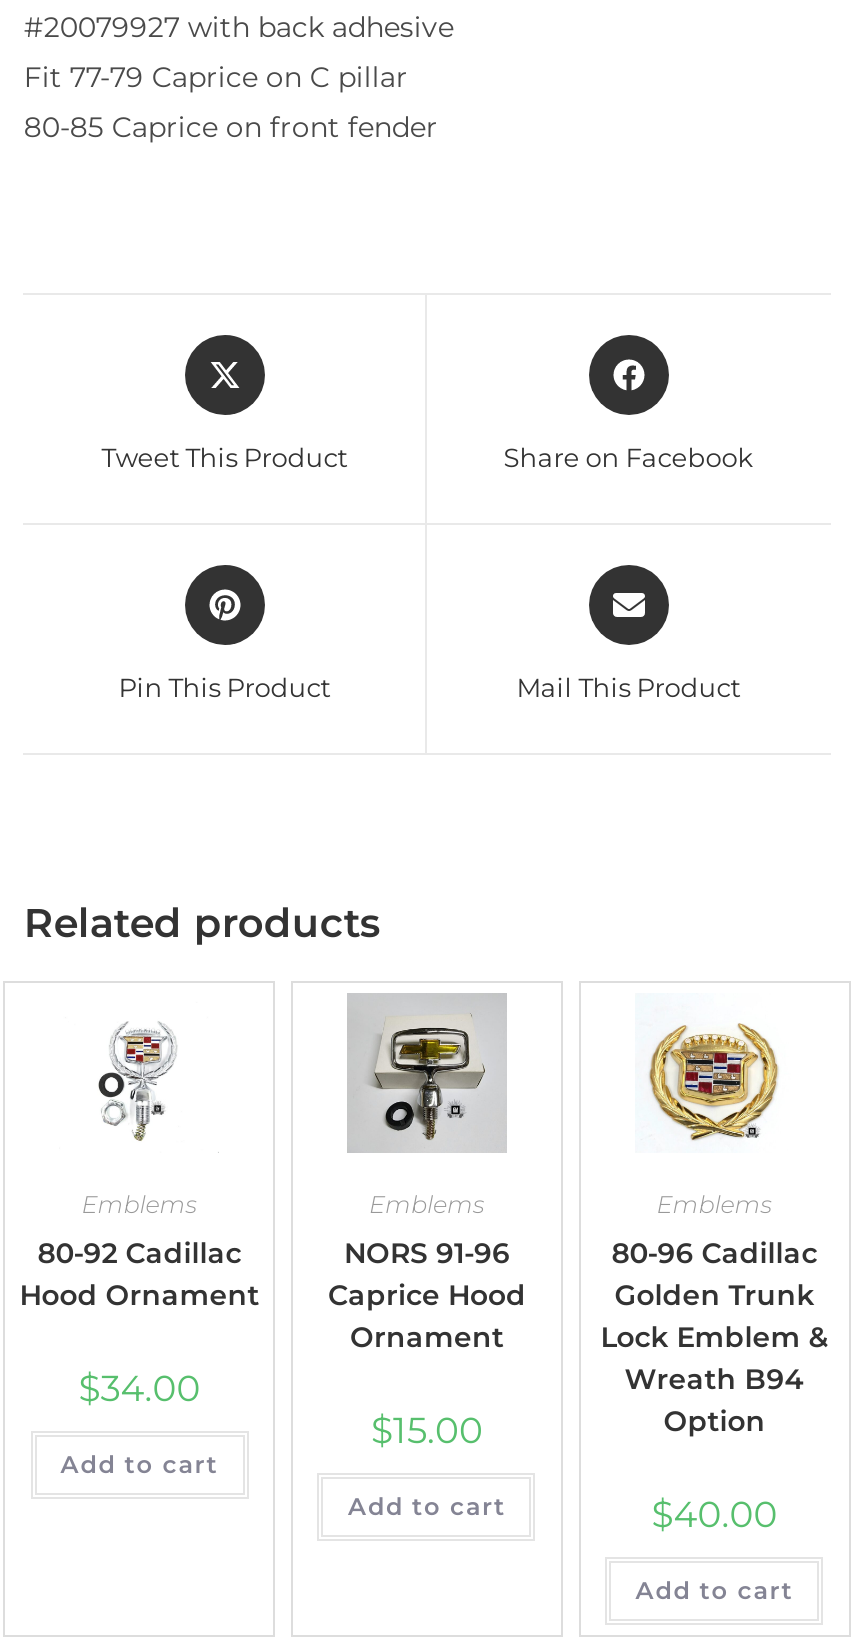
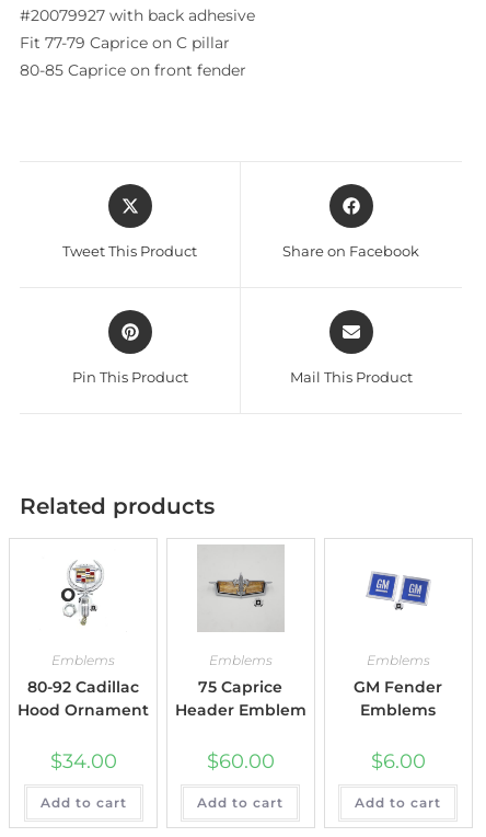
[371,1025,485,1141] [image] -> [211,563,270,624] [image]
[647,1021,779,1143] [image] -> [362,562,432,624] [image]
[328,1235,526,1355] NORS 91-96 | Caprice Hood | Ornament -> [175,677,306,720] 75 Caprice | Header Emblem
[600,1235,828,1439] 80-96 Cadillac | Golden Trunk | Lock Emblem & | Wreath B94 | Option -> [354,677,442,720] GM Fender | Emblems
[371,1409,483,1453] $15.00 -> [207,749,275,773] $60.00
[651,1493,777,1537] $40.00 -> [371,749,425,773] $6.00

